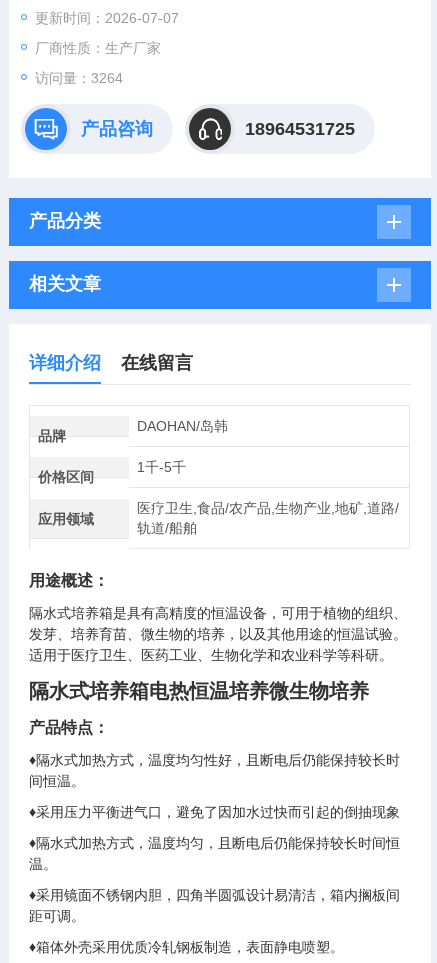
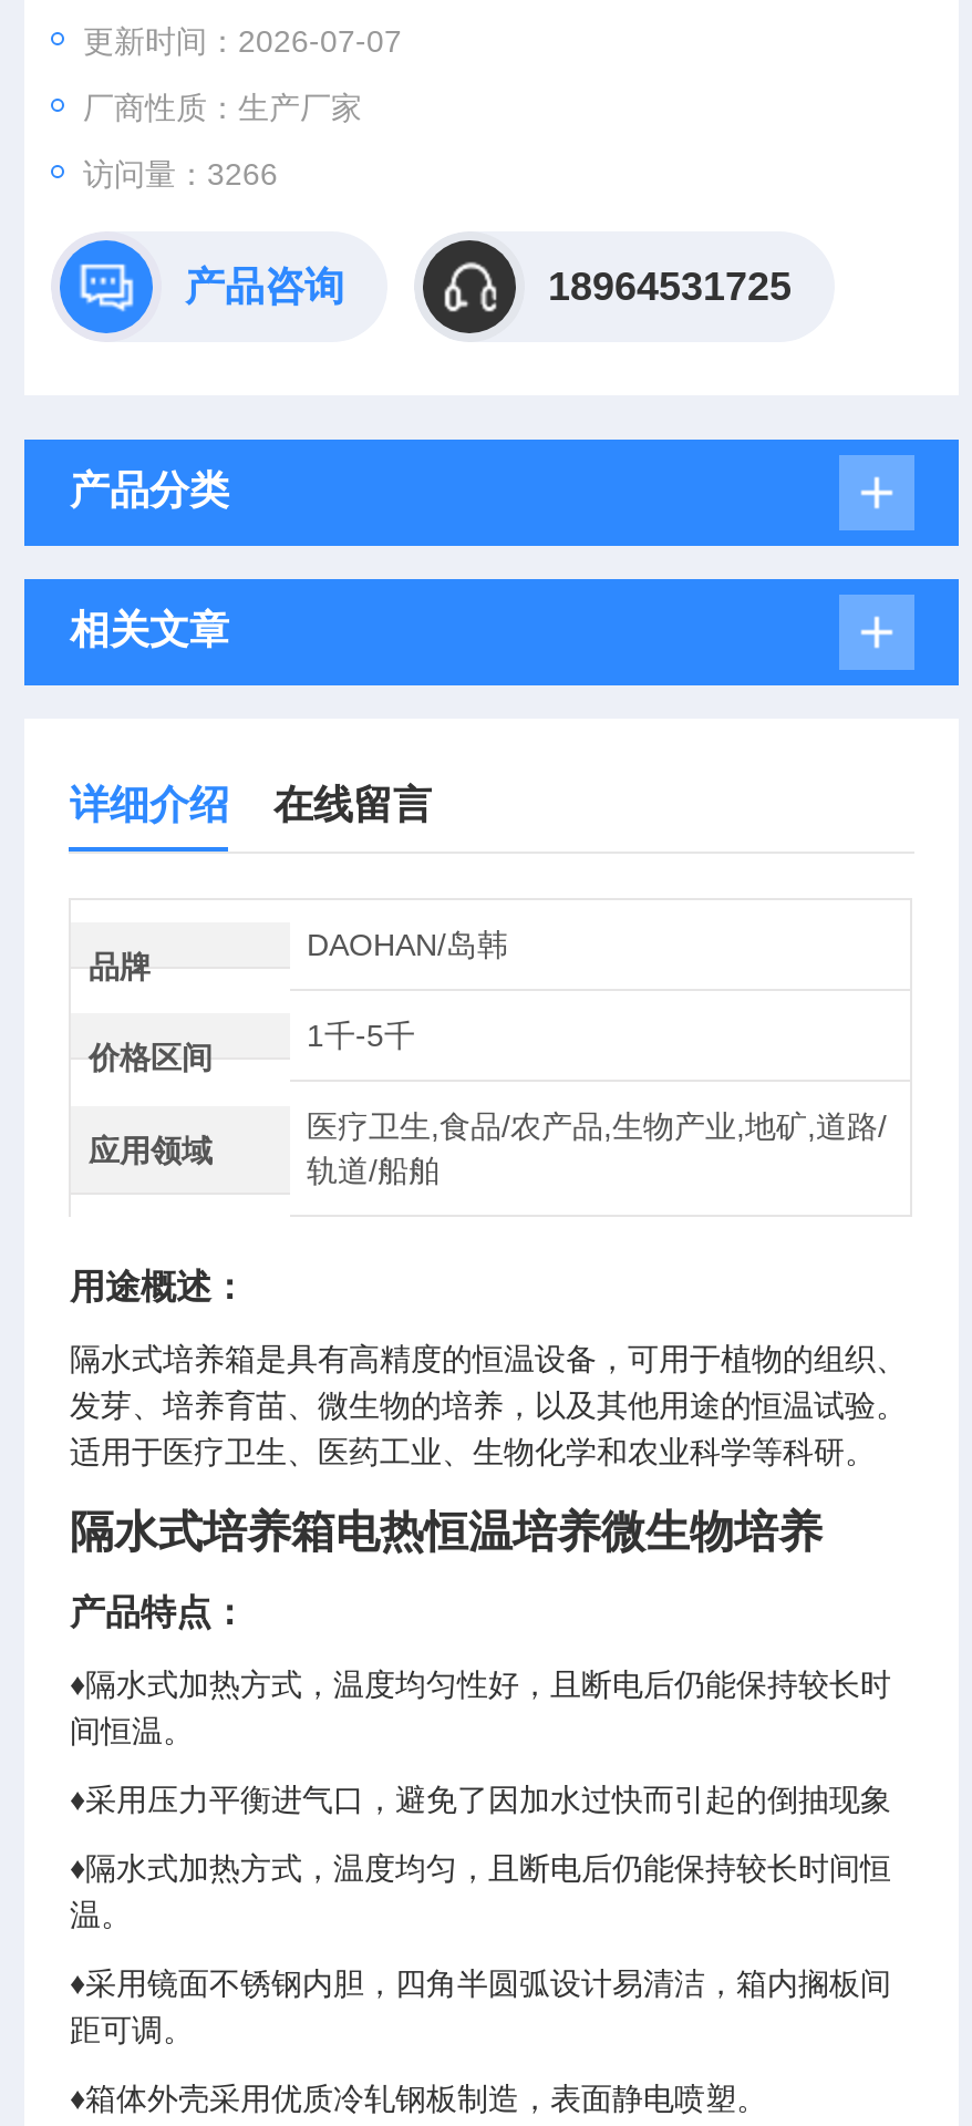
[35,70,123,86] 访问量：3264 -> [83,156,278,192] 访问量：3266

